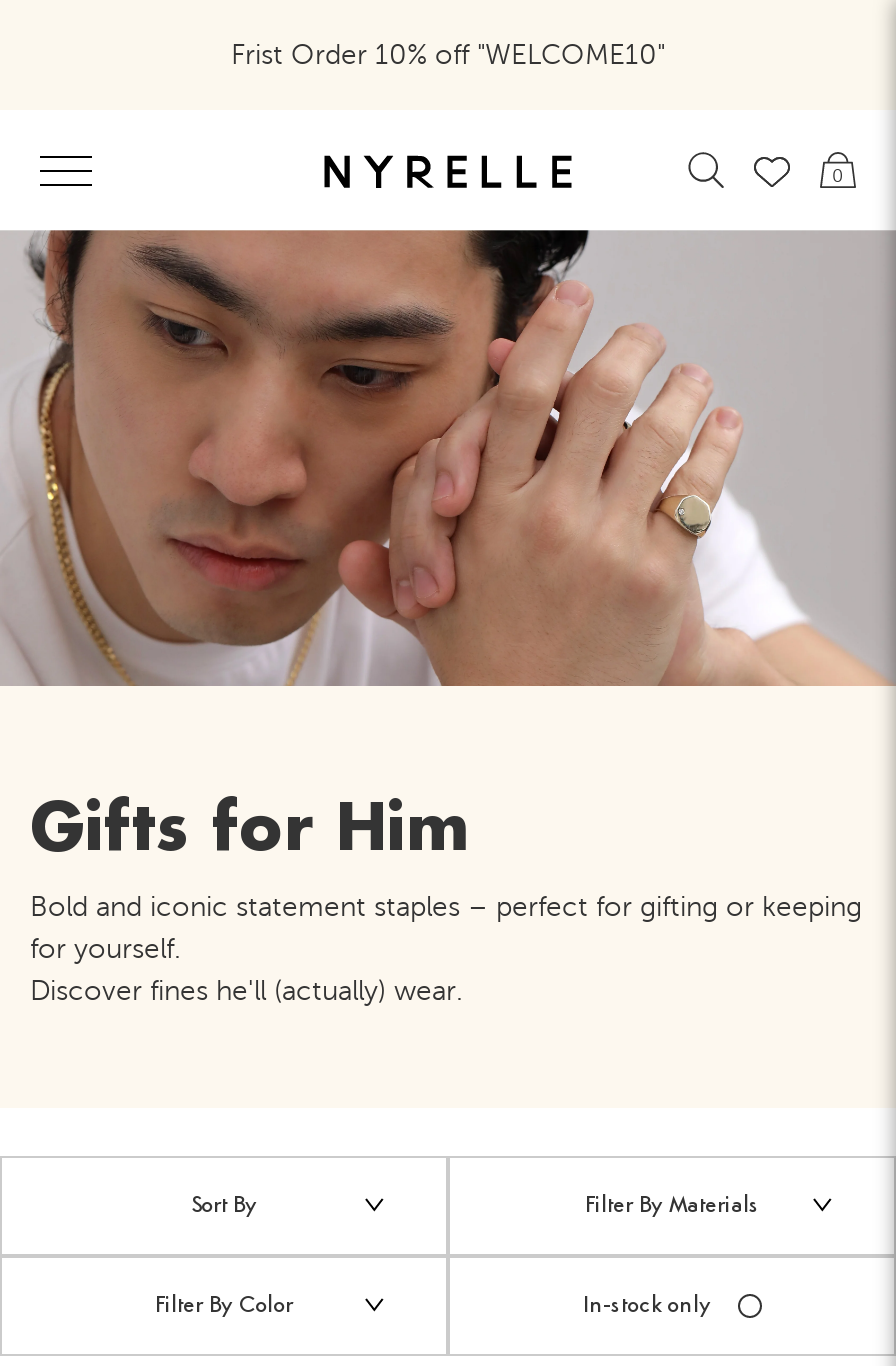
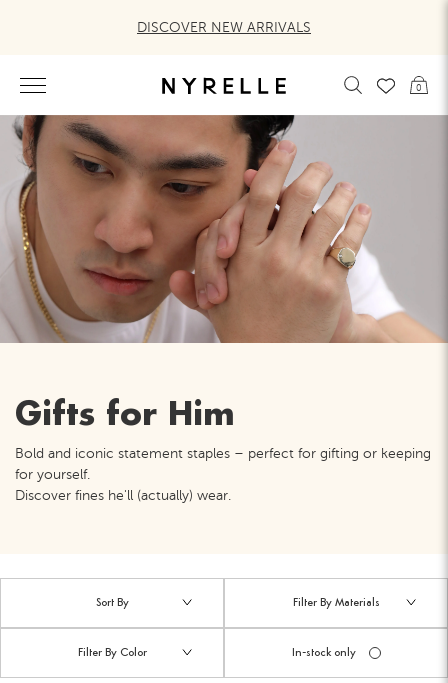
[231,40,665,70] Frist Order 10% off "WELCOME10" -> [137,20,311,35] DISCOVER NEW ARRIVALS

